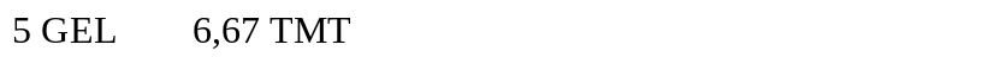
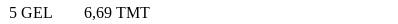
[12,9,351,49] 5 GEL 6,67 TMT -> [9,4,150,21] 5 GEL 6,69 TMT

